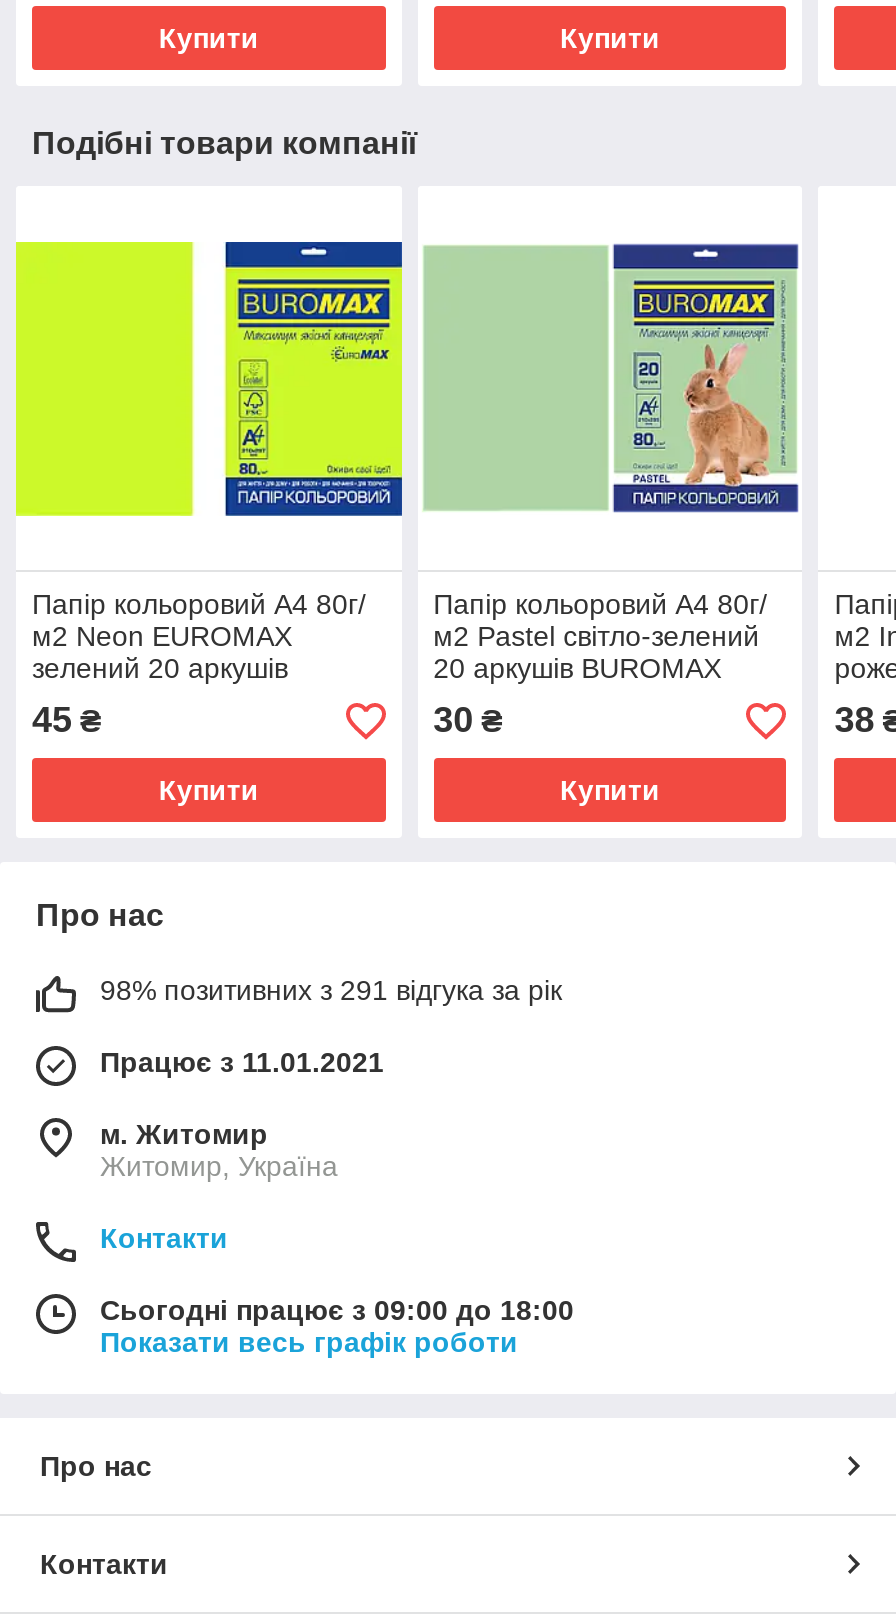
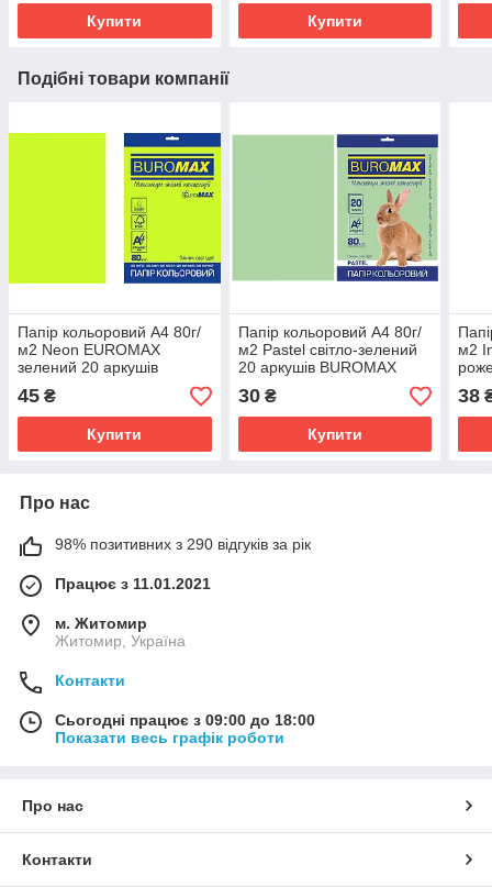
[100,975,562,1007] 98% позитивних з 291 відгука за рік -> [55,536,311,553] 98% позитивних з 290 відгуків за рік

